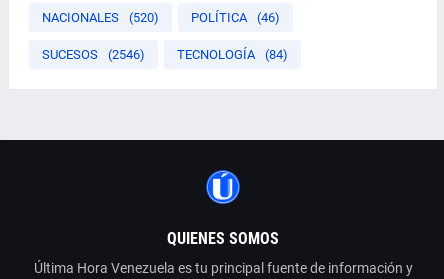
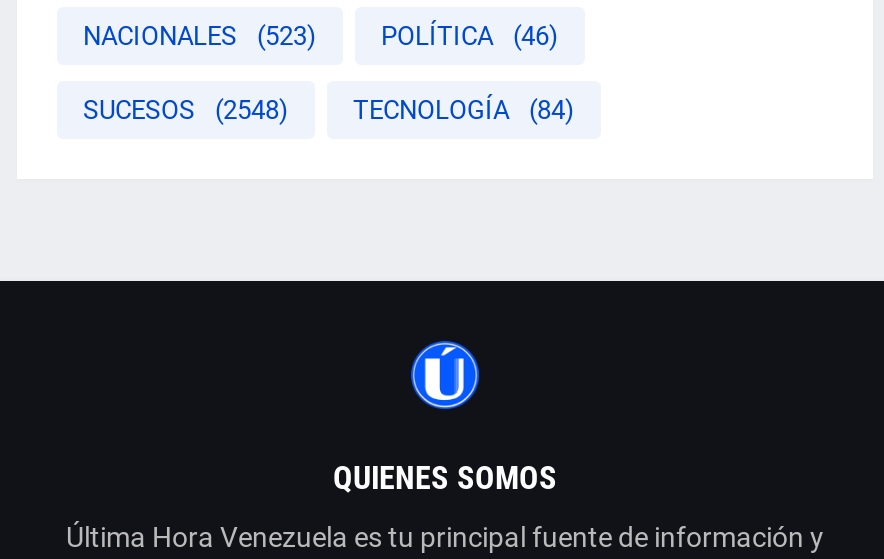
[42,10,159,25] NACIONALES (520) -> [83,21,317,51] NACIONALES (523)
[42,47,145,62] SUCESOS (2546) -> [83,95,289,125] SUCESOS (2548)

